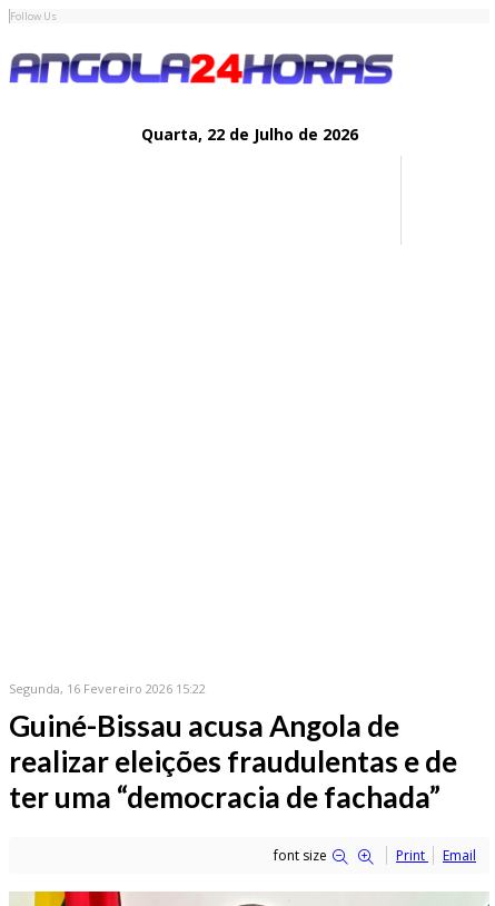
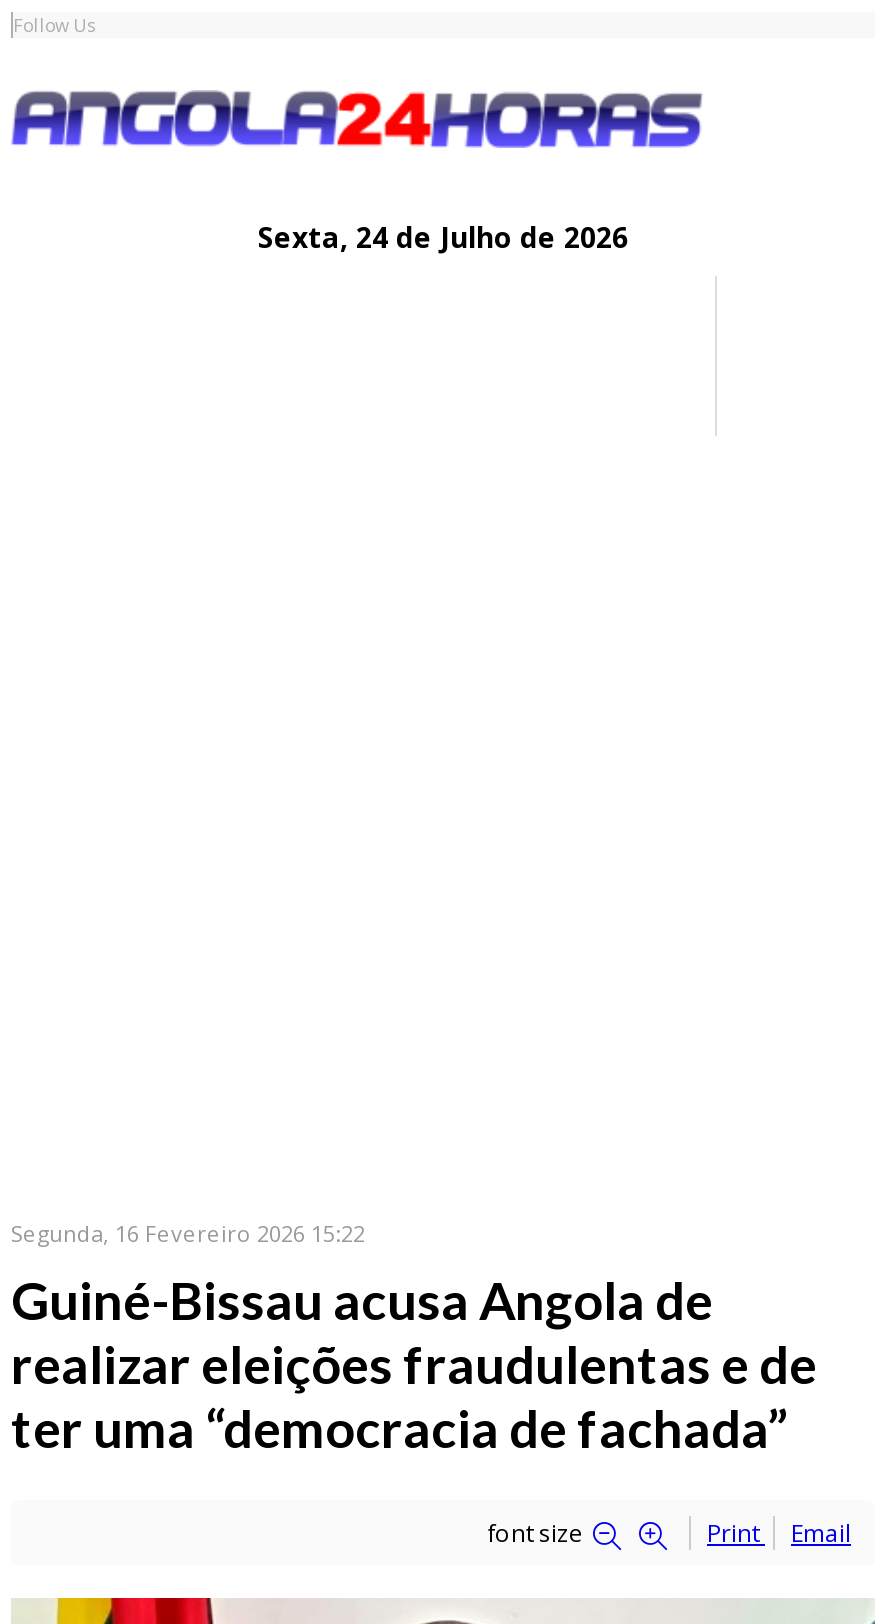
[141,124,358,145] Quarta, 22 de Julho de 2026 -> [258,218,628,256] Sexta, 24 de Julho de 2026

